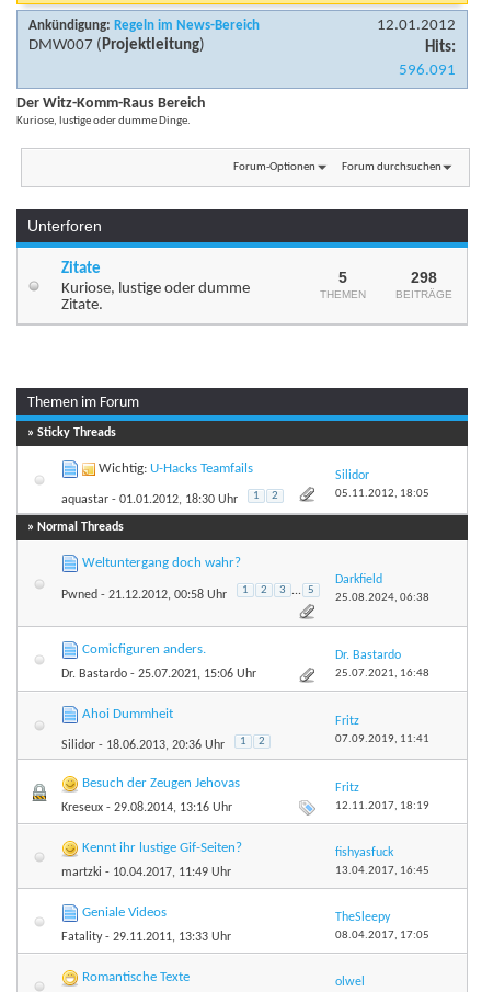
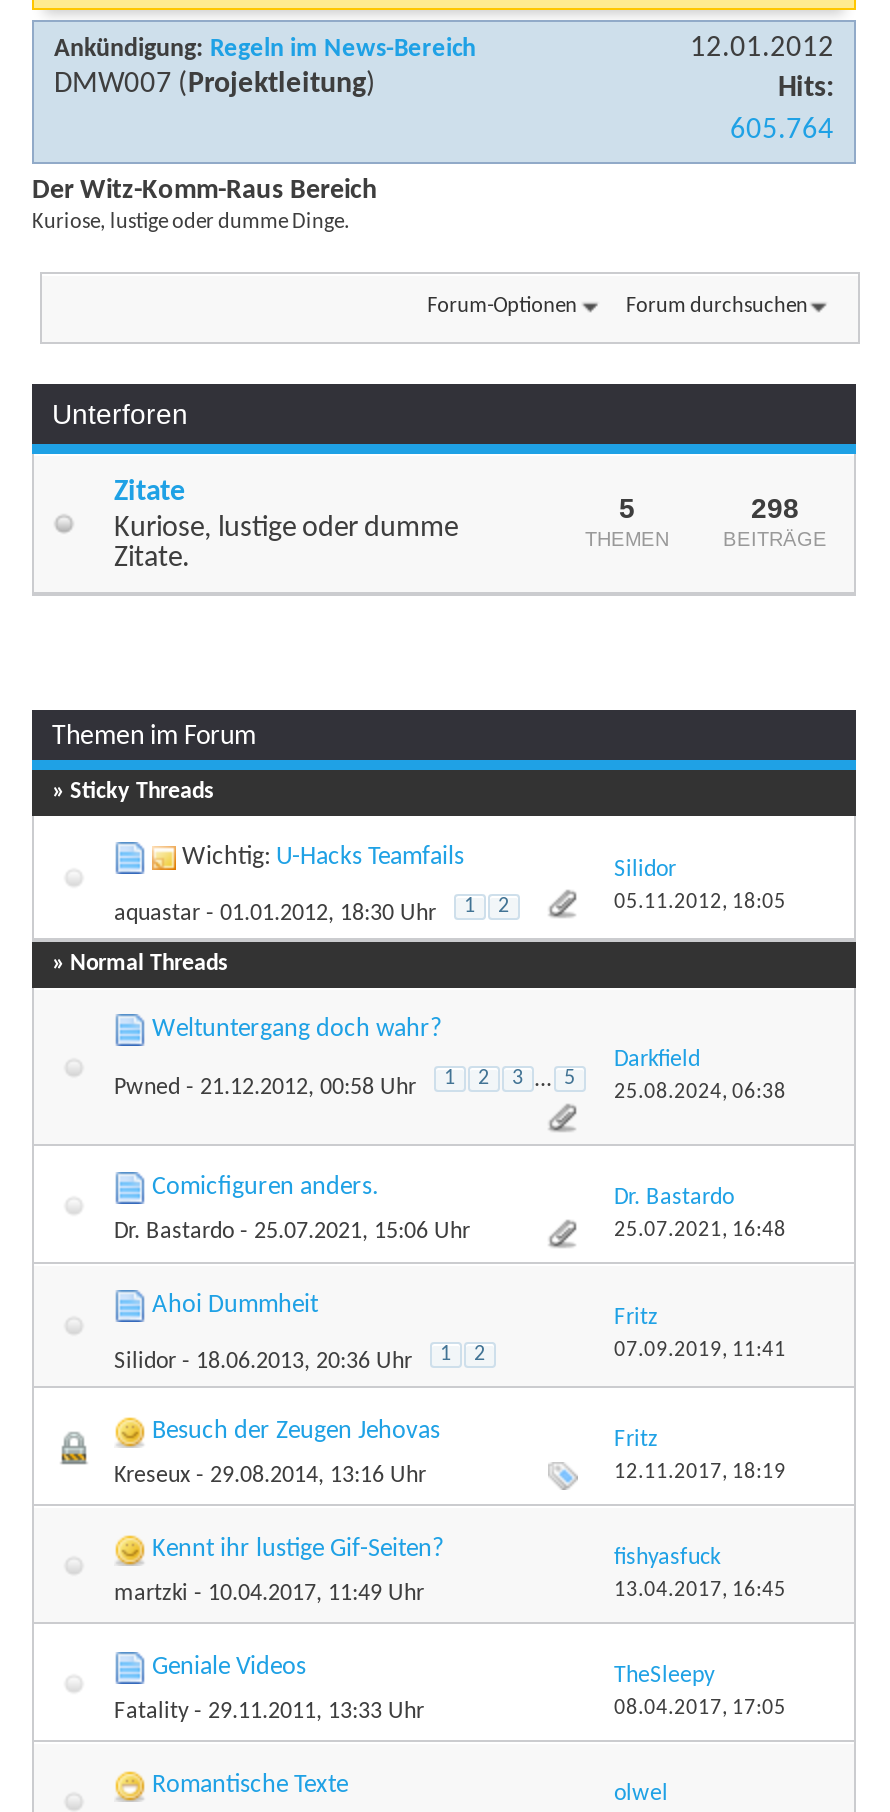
[399,62,456,79] 596.091 -> [730,116,834,146] 605.764

